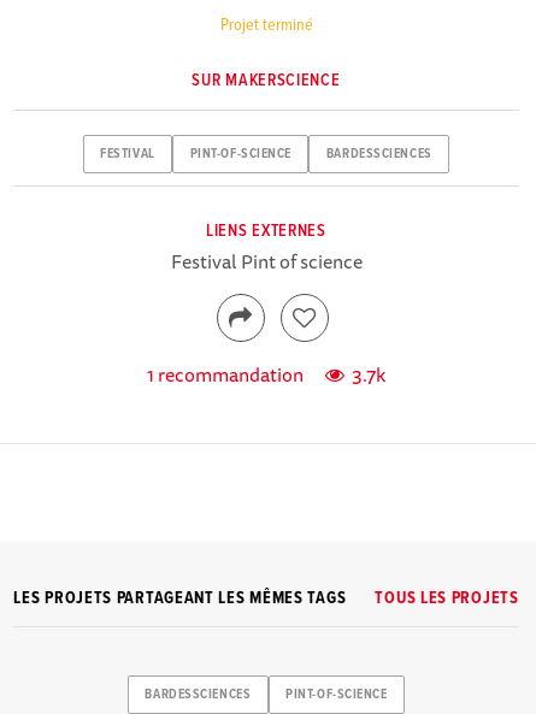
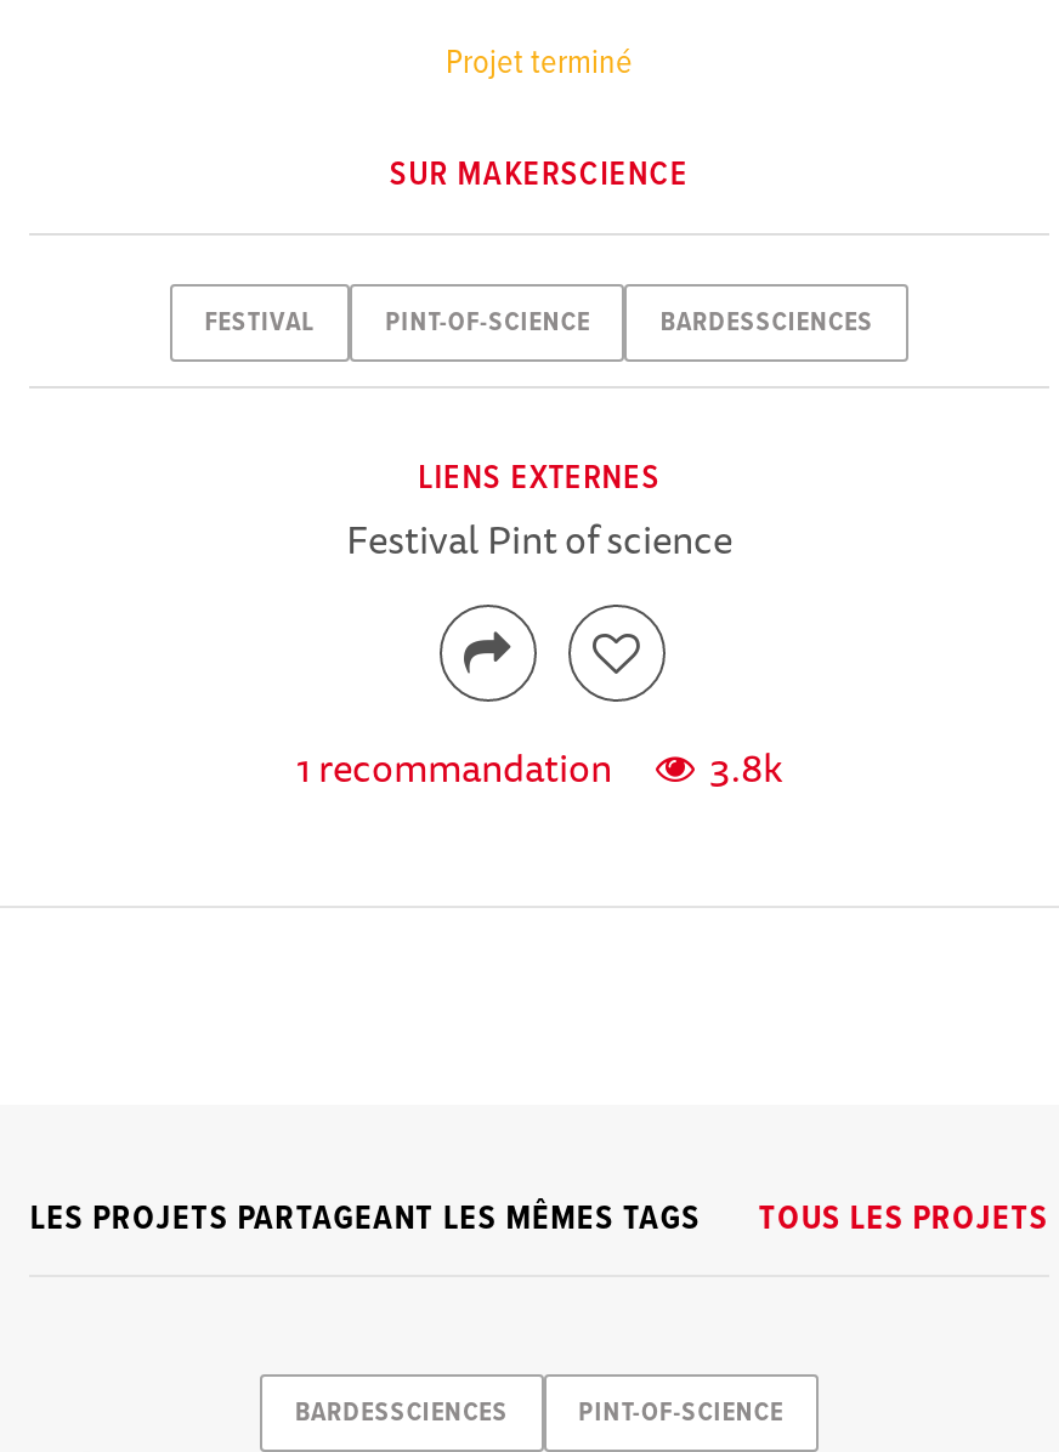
[147,358,385,390] 1 recommandation 3.7k -> [296,735,782,798] 1 recommandation 3.8k

